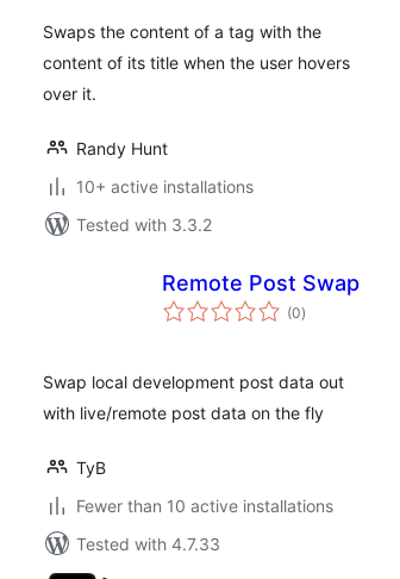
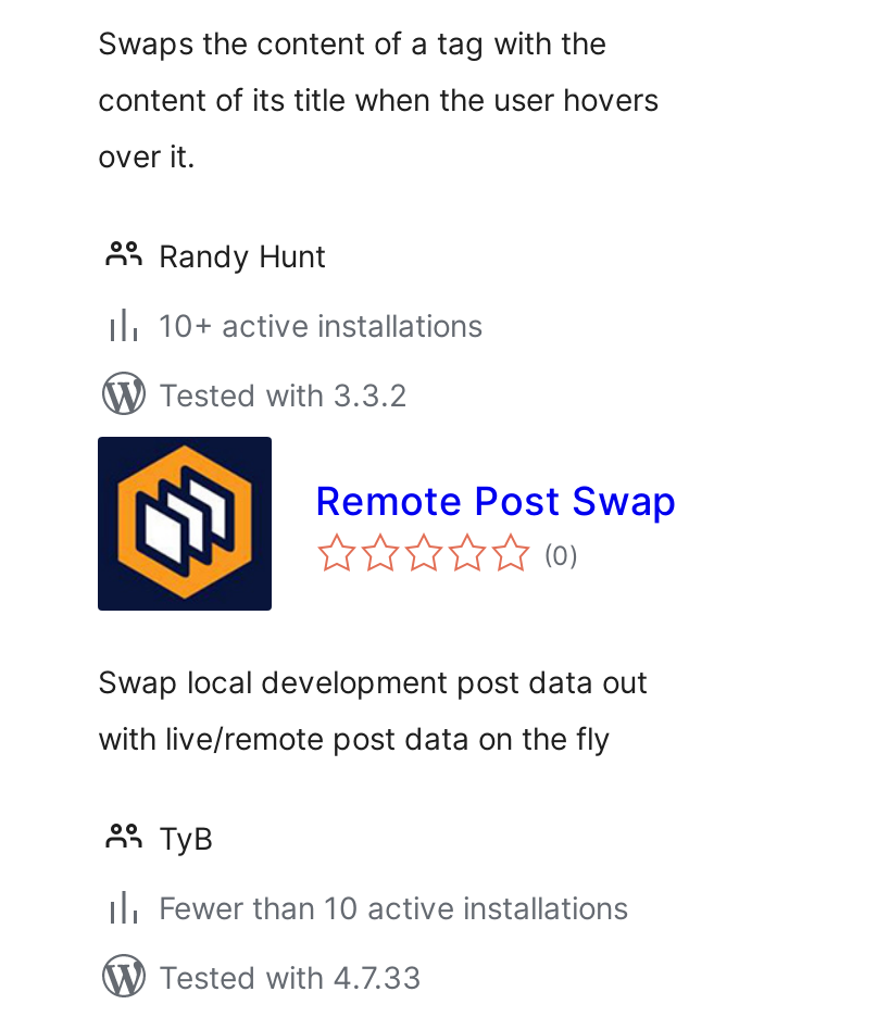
none -> [96,435,274,613] [image]

